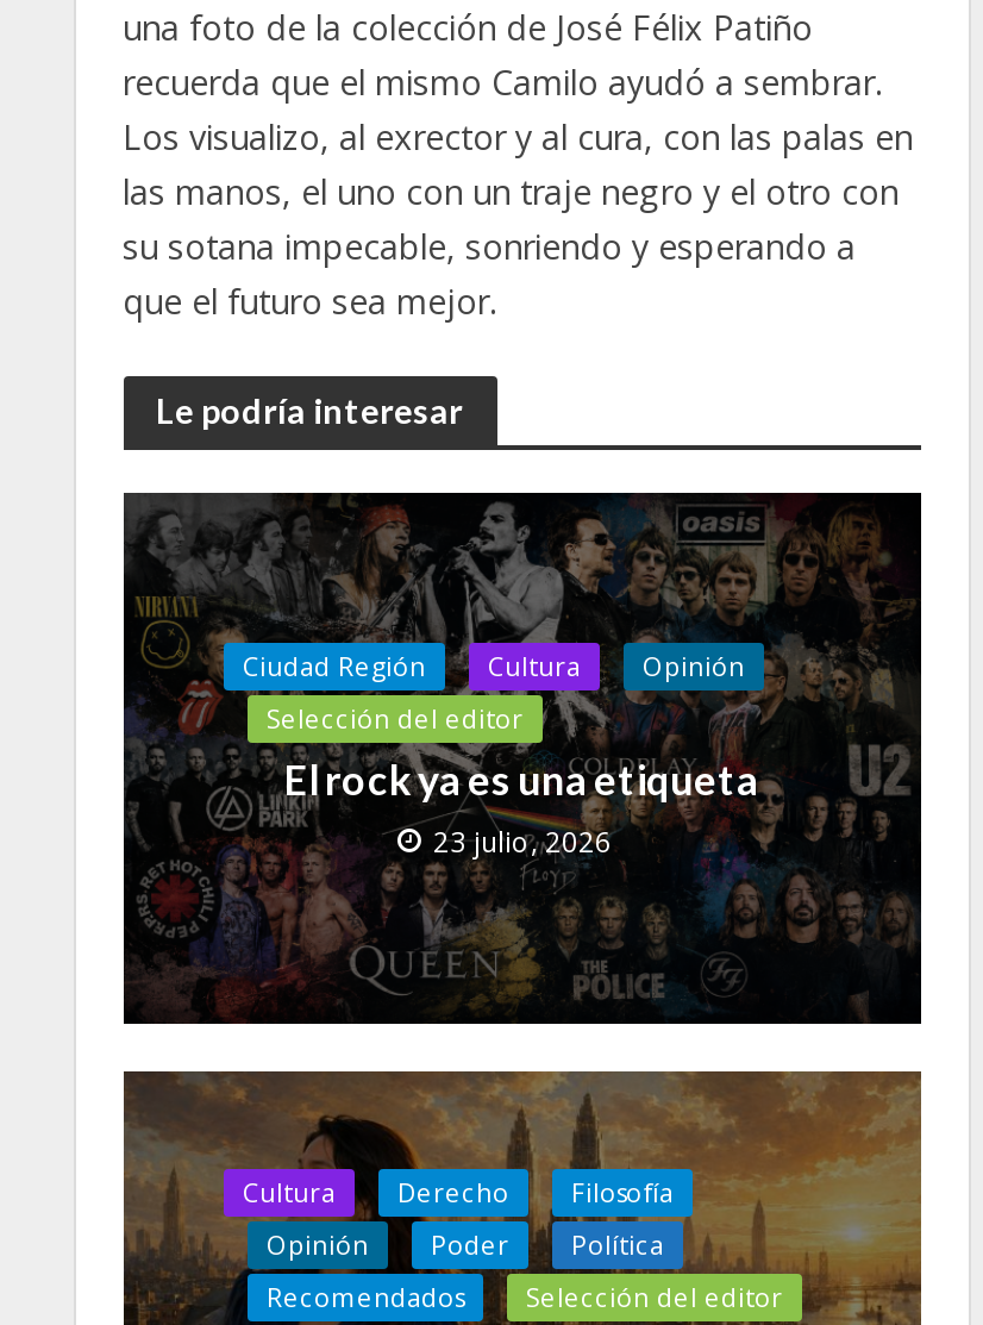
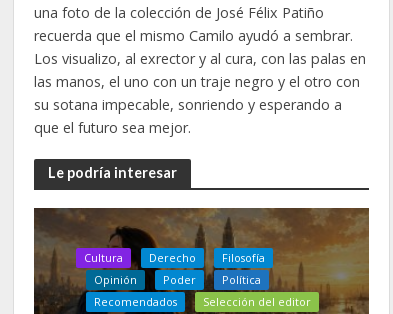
[124,490,923,1031] [image] | Ciudad Región | Cultura | Opinión | Selección del editor | El rock ya es una etiqueta | 23 julio, 2026 -> none

